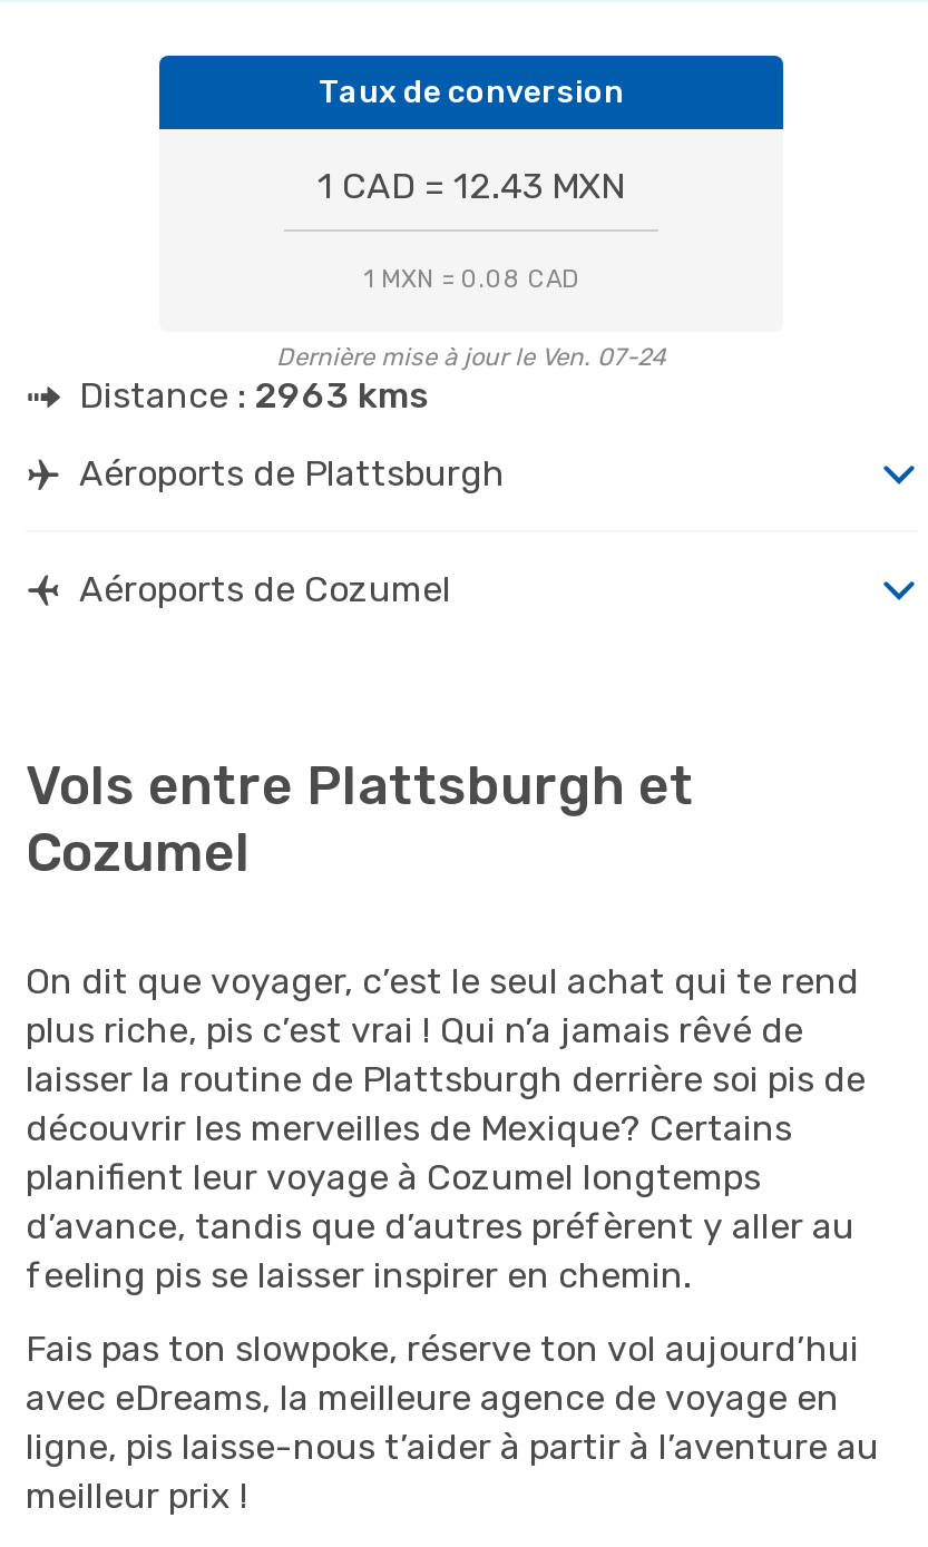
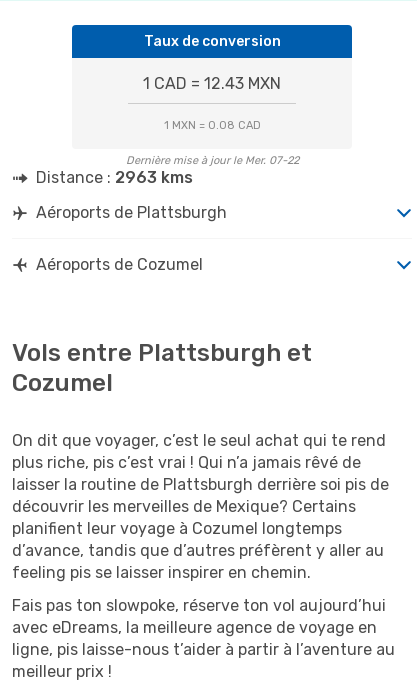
[276,343,666,372] Dernière mise à jour le Ven. 07-24 -> [125,154,298,167] Dernière mise à jour le Mer. 07-22

